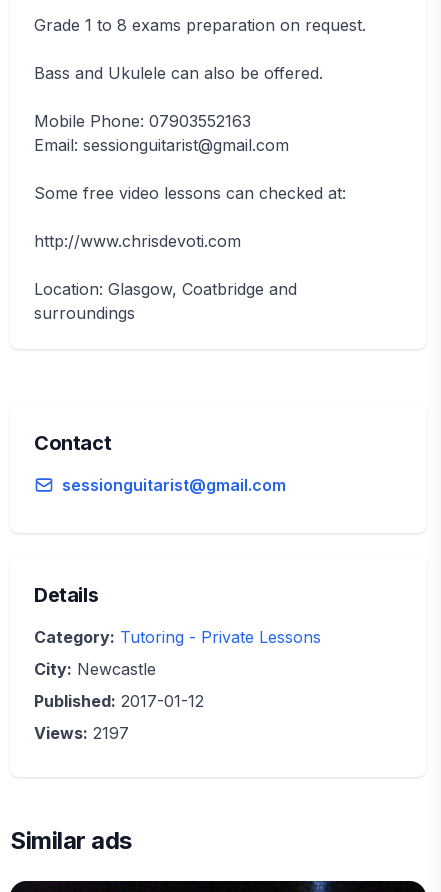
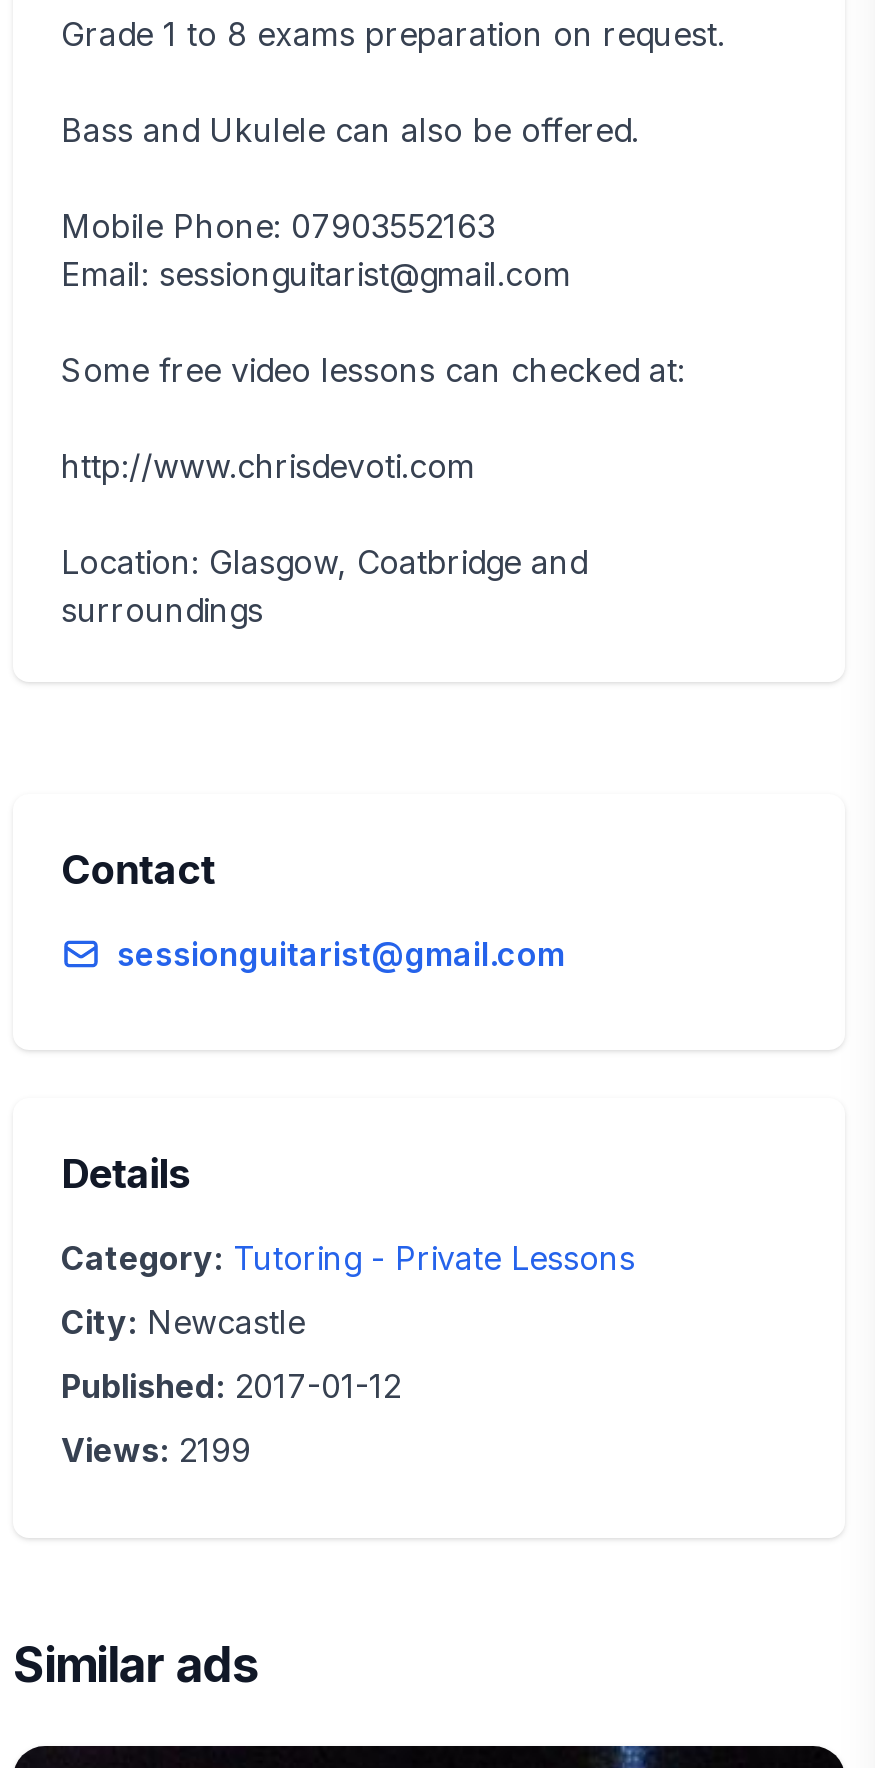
[34,723,129,743] Views: 2197 -> [61,1430,251,1470] Views: 2199

